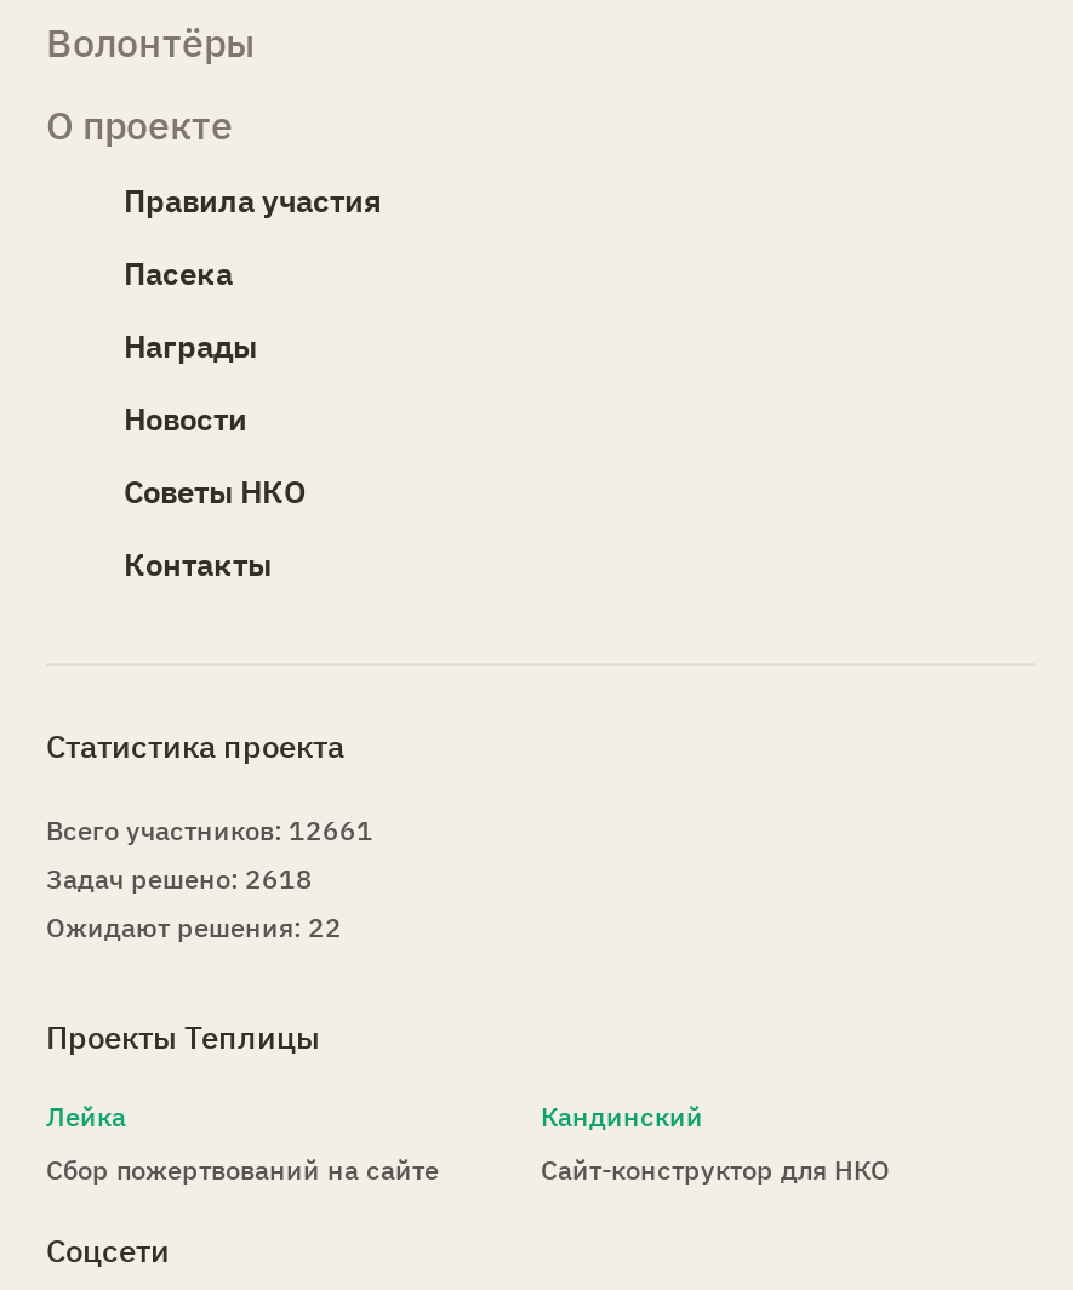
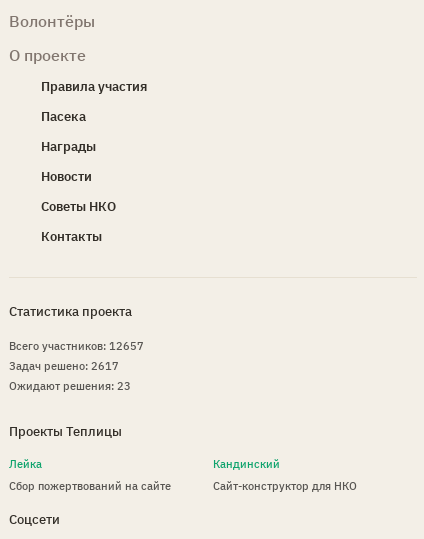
[46,814,373,848] Всего участников: 12661 -> [9,339,144,353] Всего участников: 12657
[46,862,313,896] Задач решено: 2618 -> [9,359,119,373] Задач решено: 2617
[46,911,342,945] Ожидают решения: 22 -> [9,379,131,393] Ожидают решения: 23

